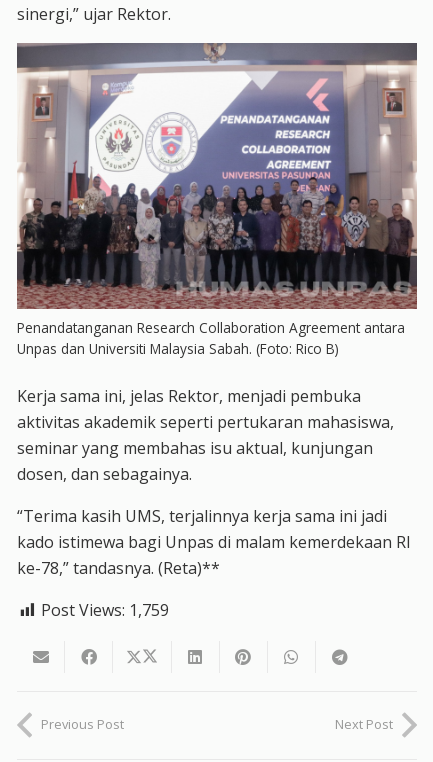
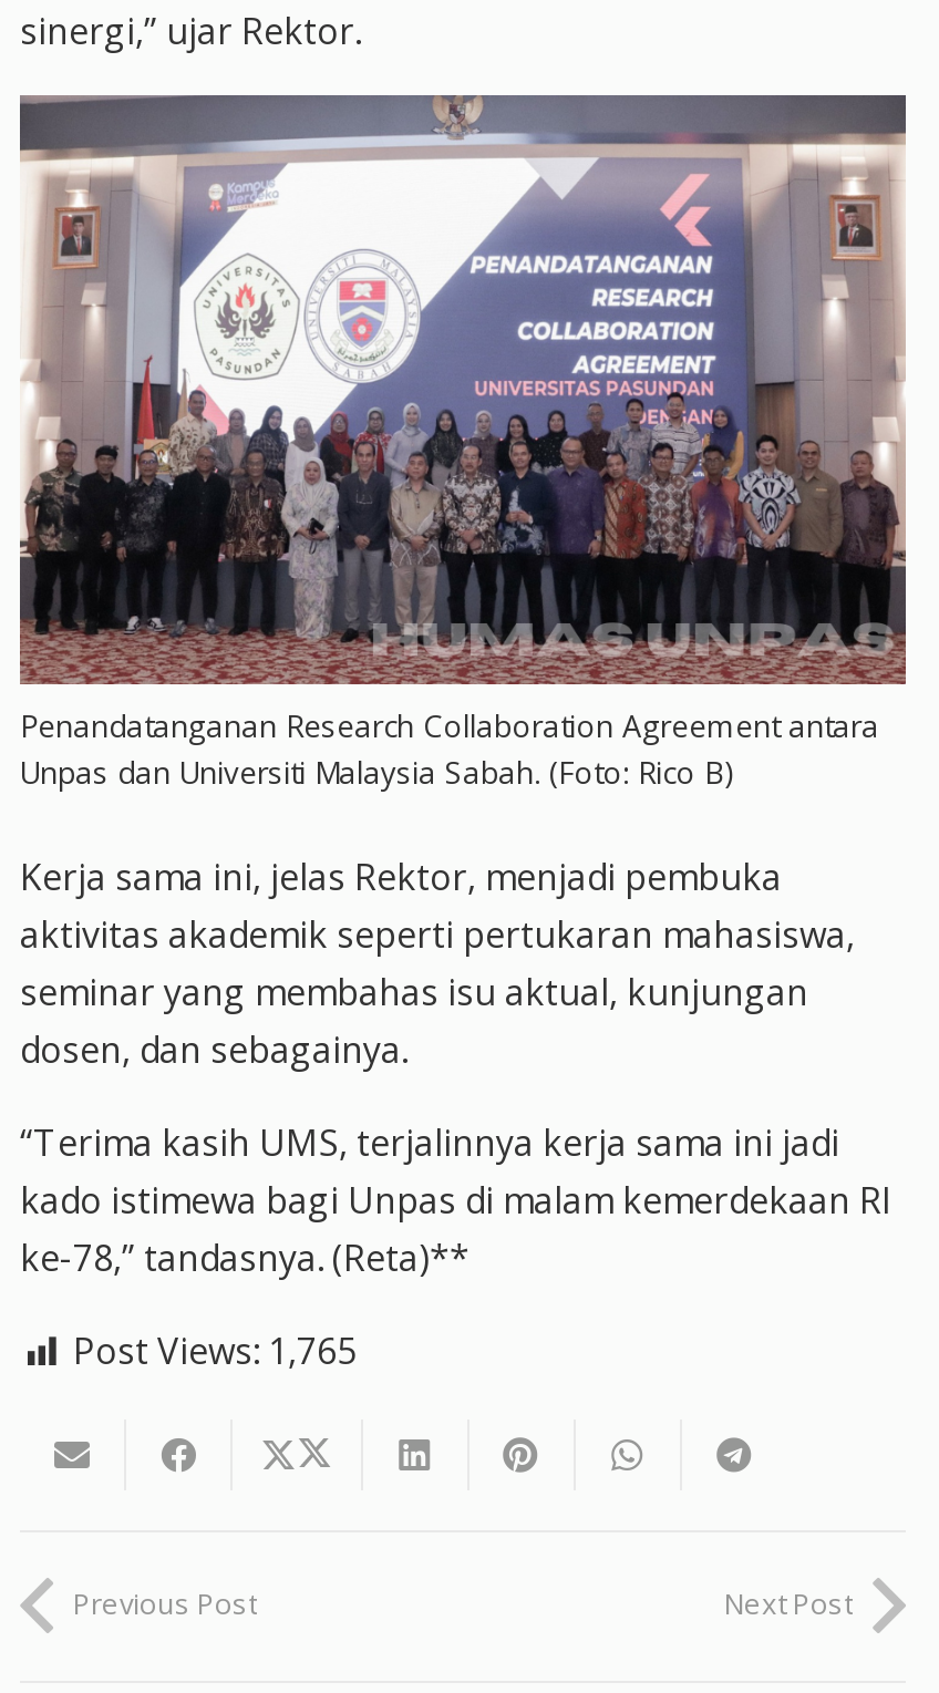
[41,599,169,621] Post Views: 1,759 -> [73,1327,357,1376] Post Views: 1,765

